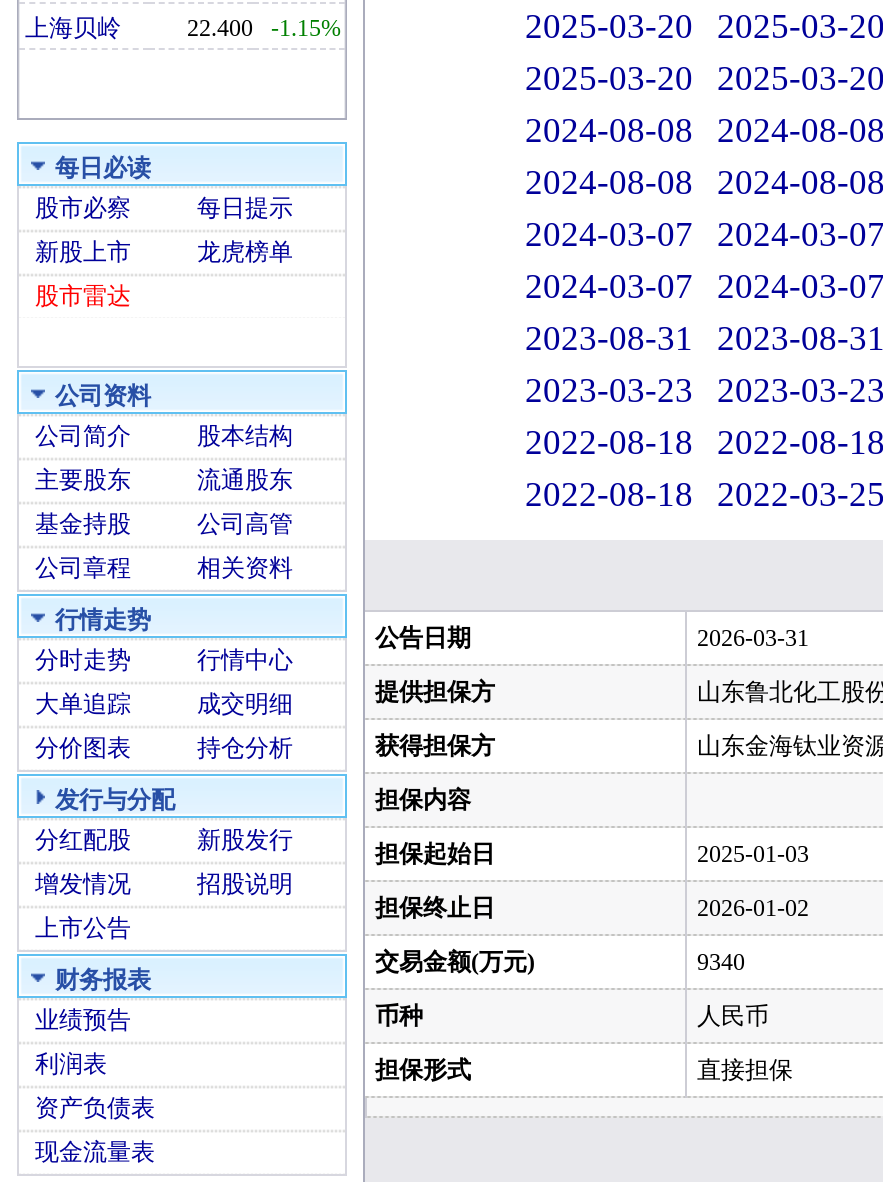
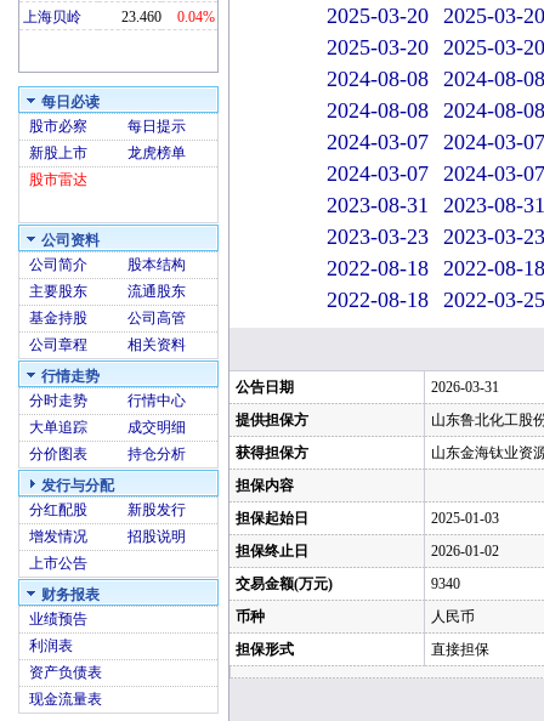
[187,14,253,42] 22.400 -> [121,8,161,25] 23.460
[271,14,341,42] -1.15% -> [177,8,215,25] 0.04%

